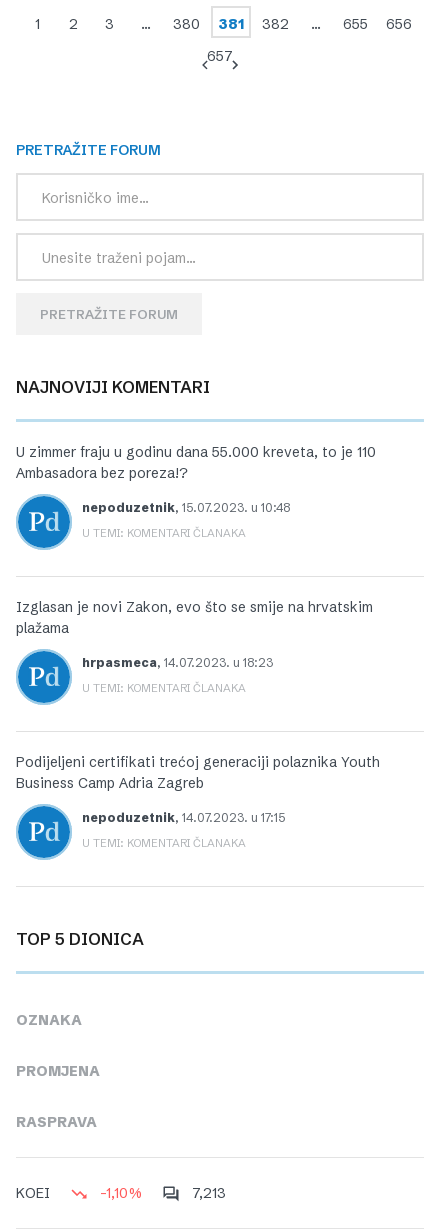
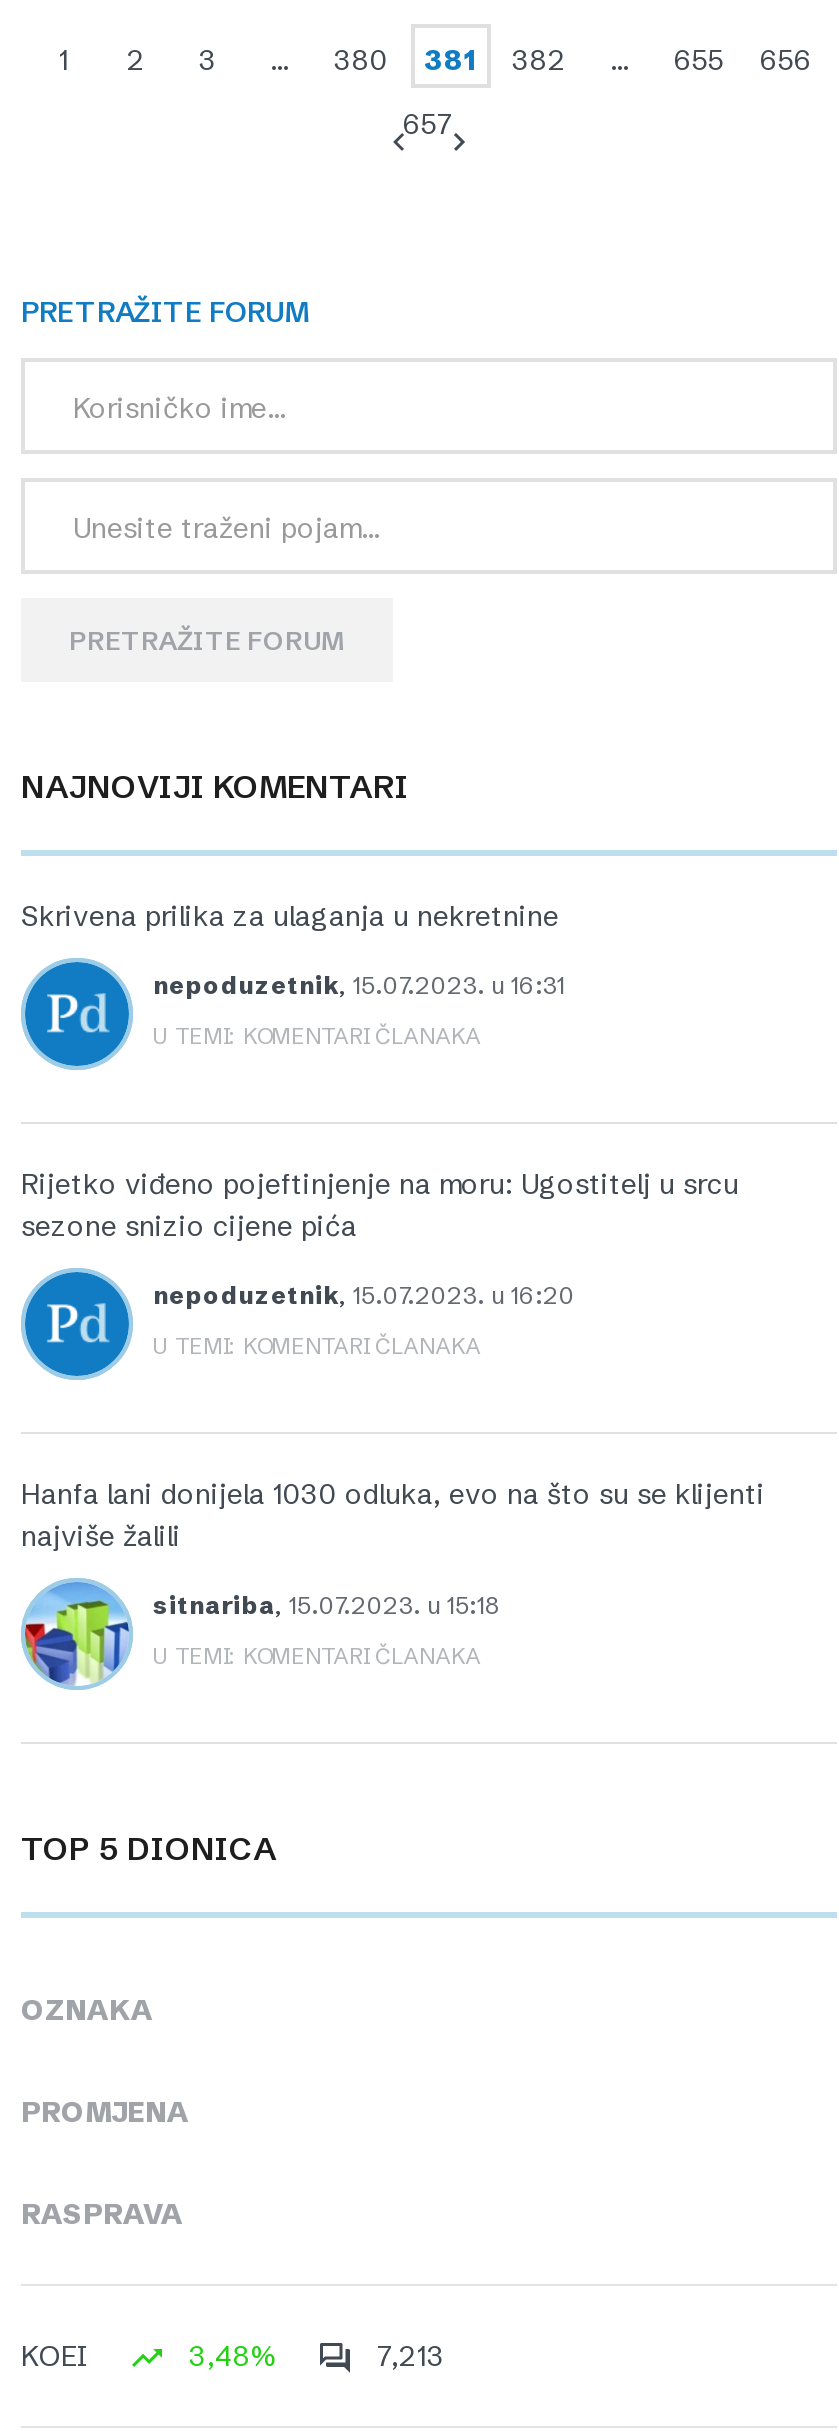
[16,443,376,482] U zimmer fraju u godinu dana 55.000 kreveta, to je 110 | Ambasadora bez poreza!? -> [21,898,559,934] Skrivena prilika za ulaganja u nekretnine
[82,500,290,515] nepoduzetnik, 15.07.2023. u 10:48 -> [153,970,565,1000] nepoduzetnik, 15.07.2023. u 16:31
[16,598,373,637] Izglasan je novi Zakon, evo što se smije na hrvatskim | plažama -> [21,1166,739,1244] Rijetko viđeno pojeftinjenje na moru: Ugostitelj u srcu | sezone snizio cijene pića
[82,655,273,670] hrpasmeca, 14.07.2023. u 18:23 -> [153,1280,575,1310] nepoduzetnik, 15.07.2023. u 16:20
[16,753,380,792] Podijeljeni certifikati trećoj generaciji polaznika Youth | Business Camp Adria Zagreb -> [21,1476,765,1554] Hanfa lani donijela 1030 odluka, evo na što su se klijenti | najviše žalili
[17,806,285,859] [image] | nepoduzetnik, 14.07.2023. u 17:15 -> [23,1584,499,1686] [image] | sitnariba, 15.07.2023. u 15:18
[96,1184,142,1202] -1,10% -> [181,2338,277,2374] 3,48%

